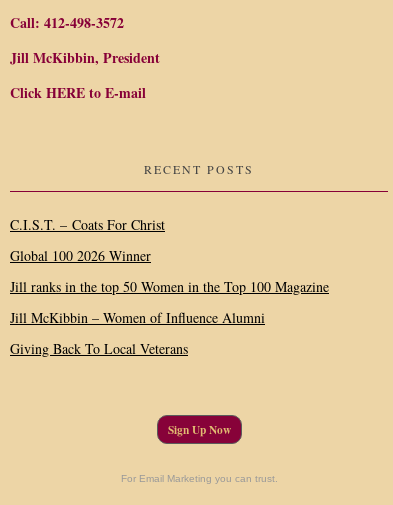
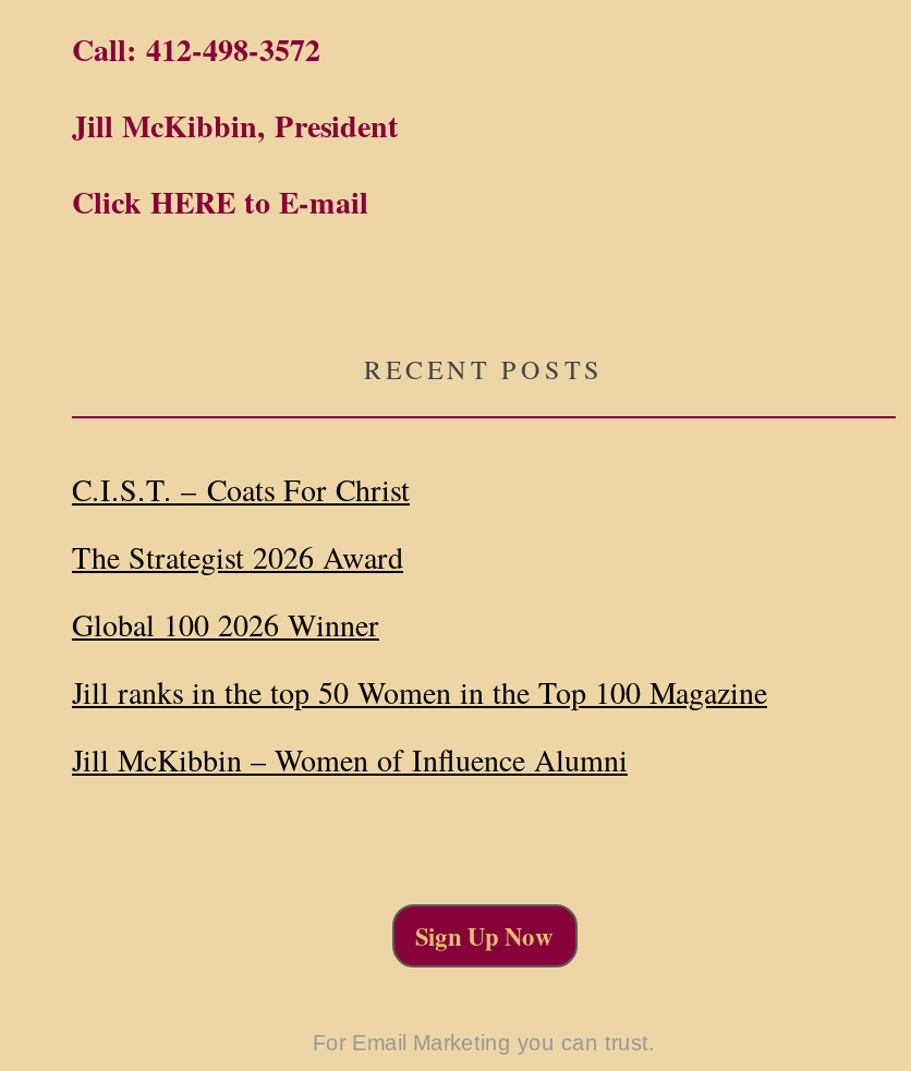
none -> [72,536,403,578] The Strategist 2026 Award
moved [10,246,329,327] -> [72,604,767,779]: Global 100 2026 Winner | Jill ranks in the top 50 Women in the Top 100 Magazine | Jill McKibbin – Women of Influence Alumni
[10,339,188,358] Giving Back To Local Veterans -> none

